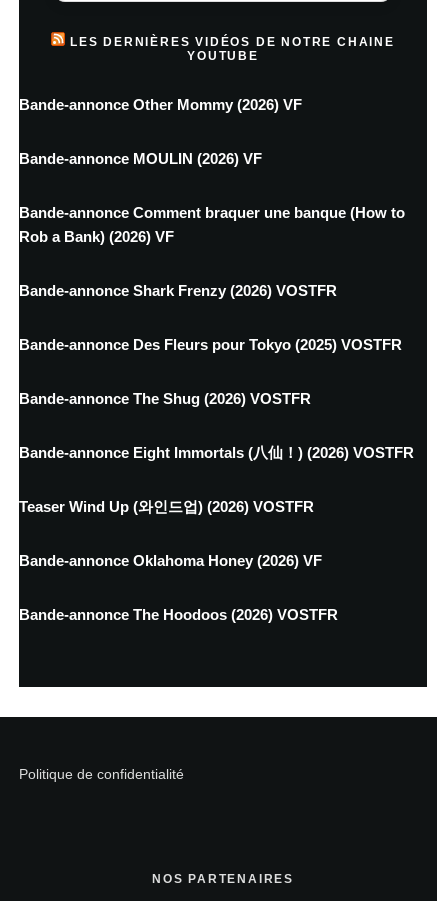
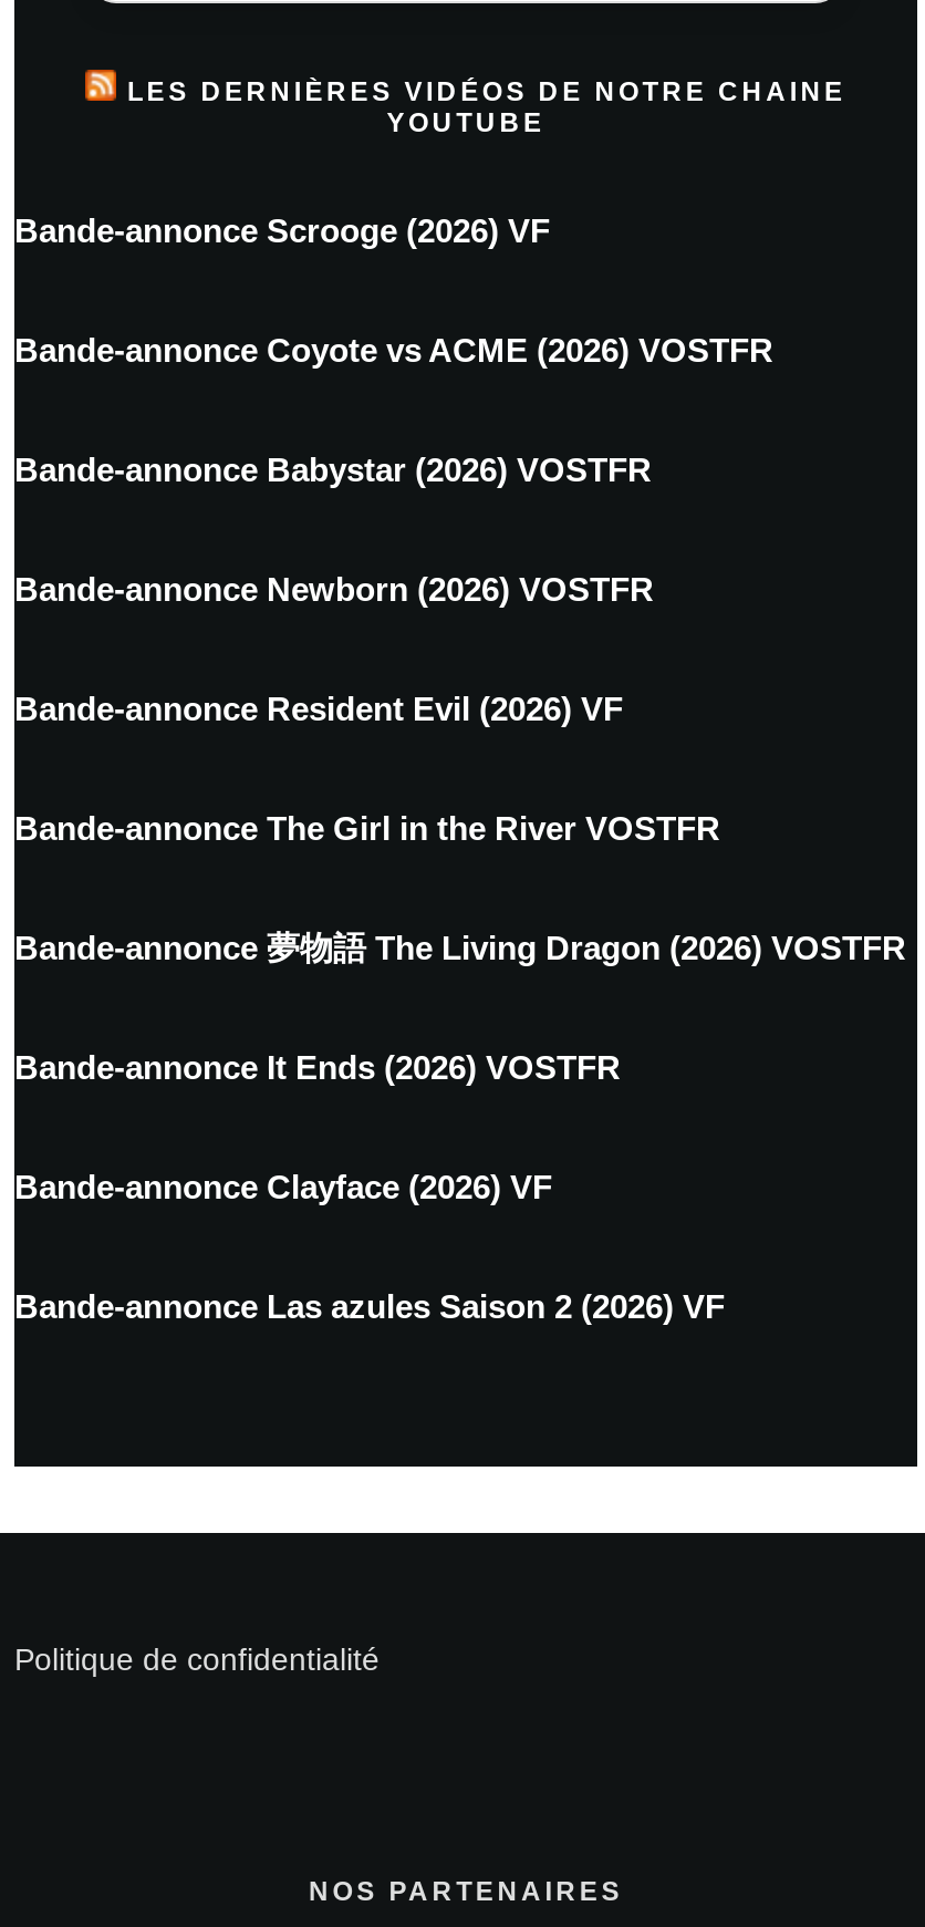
[19,96,302,113] Bande-annonce Other Mommy (2026) VF -> [14,212,550,250] Bande-annonce Scrooge (2026) VF
[19,150,262,167] Bande-annonce MOULIN (2026) VF -> [14,332,773,369] Bande-annonce Coyote vs ACME (2026) VOSTFR
[19,204,405,245] Bande-annonce Comment braquer une banque (How to | Rob a Bank) (2026) VF -> [14,451,652,489] Bande-annonce Babystar (2026) VOSTFR
[19,282,337,299] Bande-annonce Shark Frenzy (2026) VOSTFR -> [14,571,654,608] Bande-annonce Newborn (2026) VOSTFR
[19,336,402,353] Bande-annonce Des Fleurs pour Tokyo (2025) VOSTFR -> [14,690,623,728] Bande-annonce Resident Evil (2026) VF
[19,390,311,407] Bande-annonce The Shug (2026) VOSTFR -> [14,810,720,847] Bande-annonce The Girl in the River VOSTFR
[19,444,414,461] Bande-annonce Eight Immortals (八仙！) (2026) VOSTFR -> [14,929,906,967] Bande-annonce 夢物語 The Living Dragon (2026) VOSTFR
[19,498,314,515] Teaser Wind Up (와인드업) (2026) VOSTFR -> [14,1049,621,1086] Bande-annonce It Ends (2026) VOSTFR
[19,552,322,569] Bande-annonce Oklahoma Honey (2026) VF -> [14,1168,552,1206] Bande-annonce Clayface (2026) VF
[19,606,338,623] Bande-annonce The Hoodoos (2026) VOSTFR -> [14,1288,725,1326] Bande-annonce Las azules Saison 2 (2026) VF

